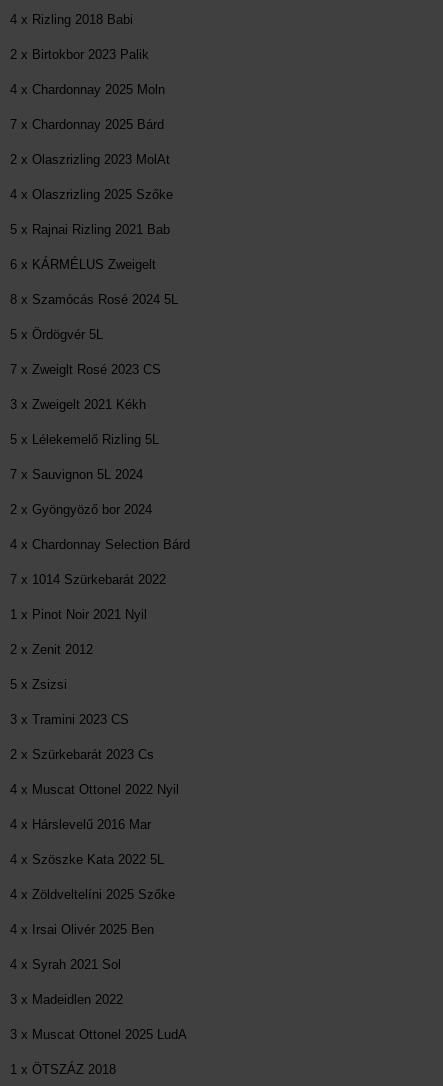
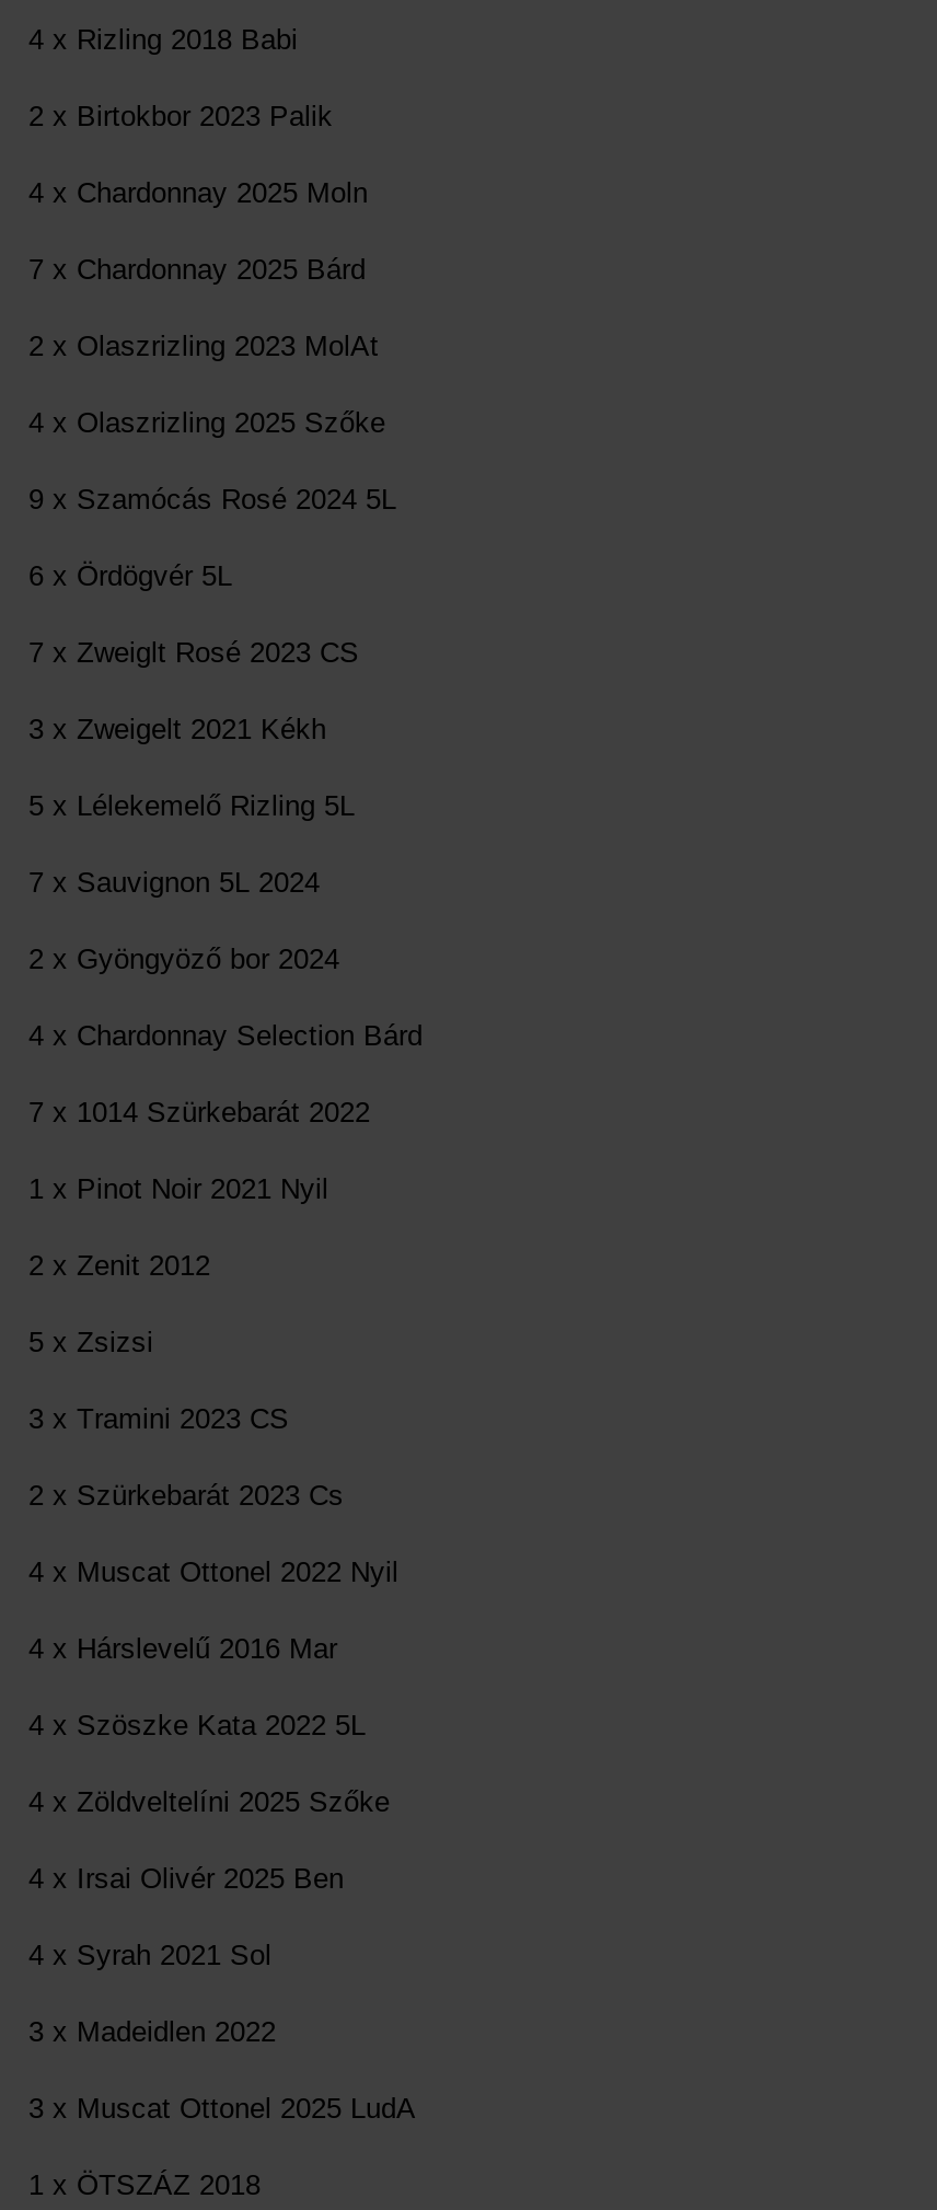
[10,221,178,341] 5 x Rajnai Rizling 2021 Bab | 6 x KÁRMÉLUS Zweigelt | 8 x Szamócás Rosé 2024 5L | 5 x Ördögvér 5L -> [28,482,396,591] 9 x Szamócás Rosé 2024 5L | 6 x Ördögvér 5L

